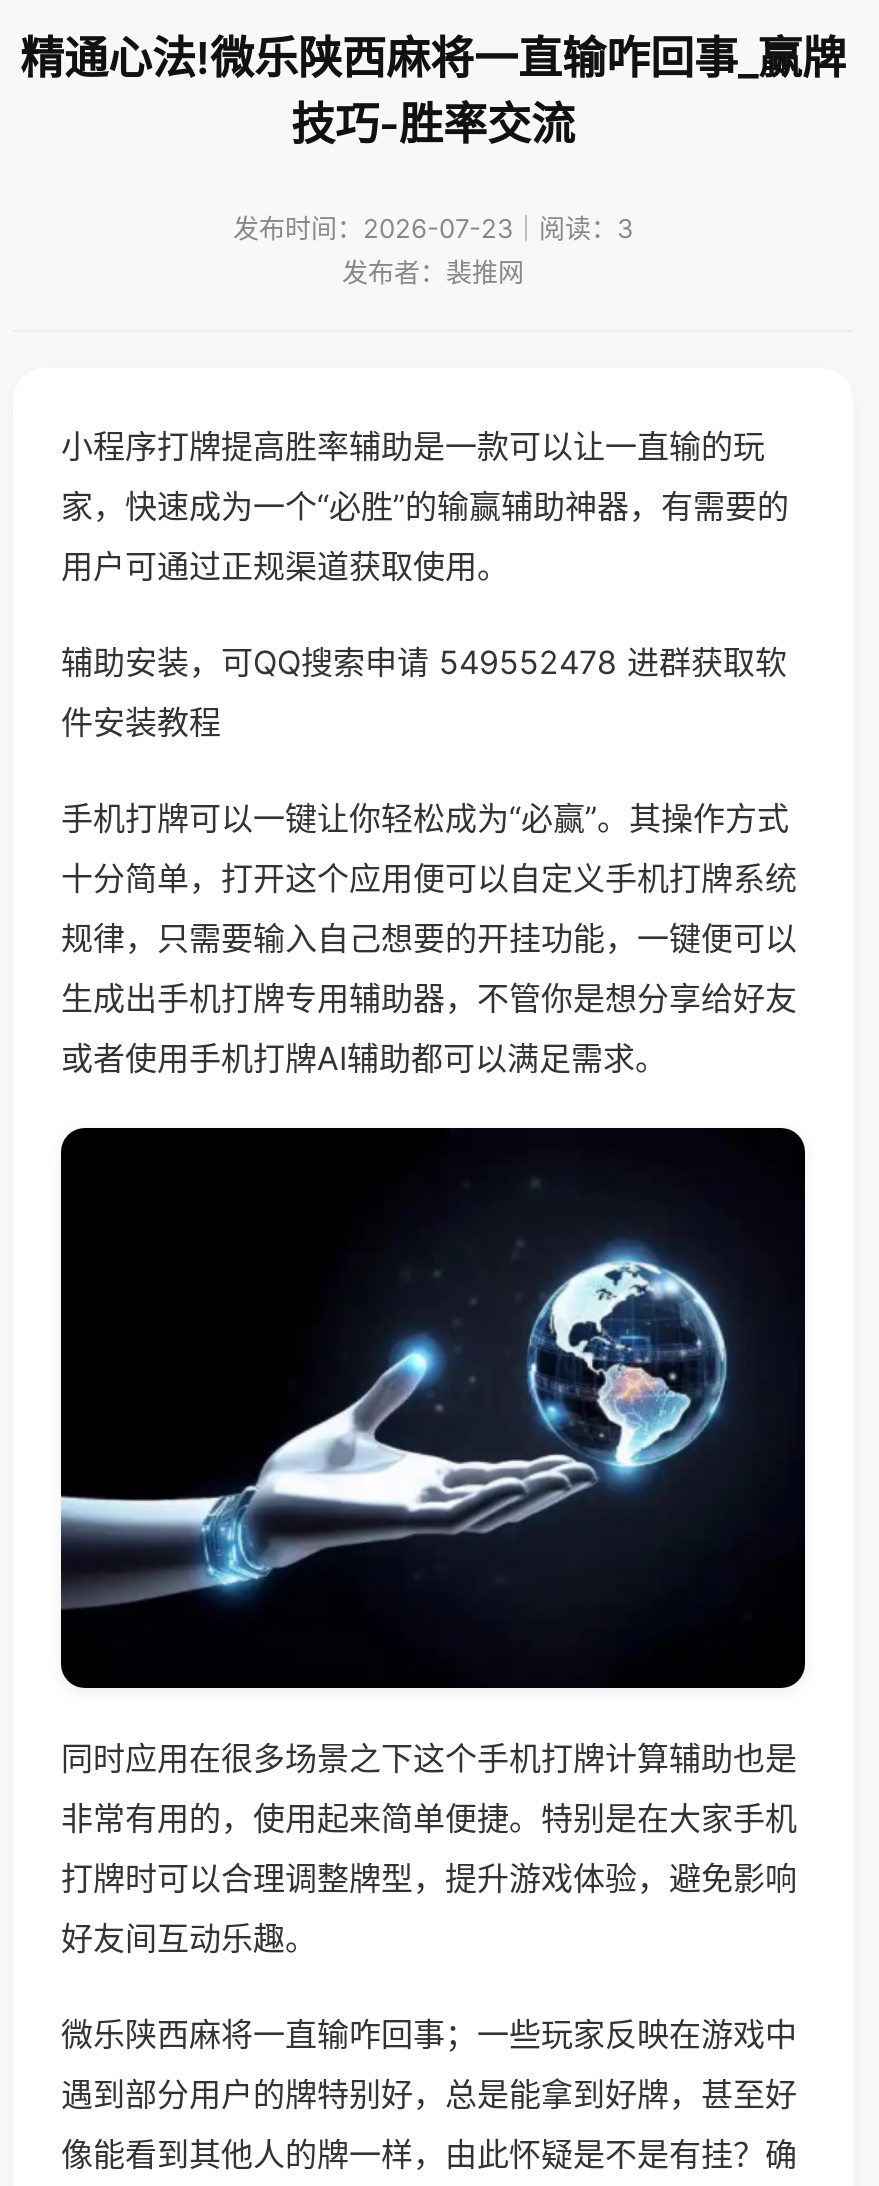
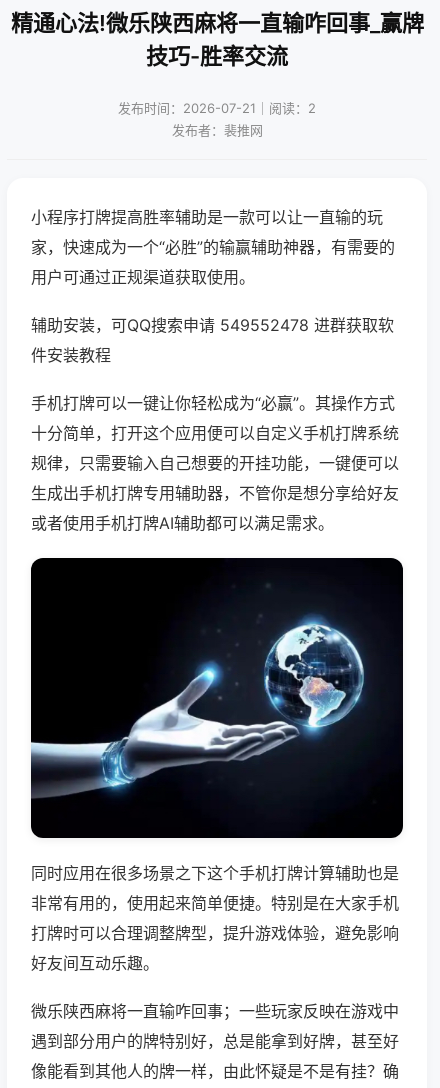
[233,212,633,244] 发布时间：2026-07-23｜阅读：3 -> [118,100,316,116] 发布时间：2026-07-21｜阅读：2

